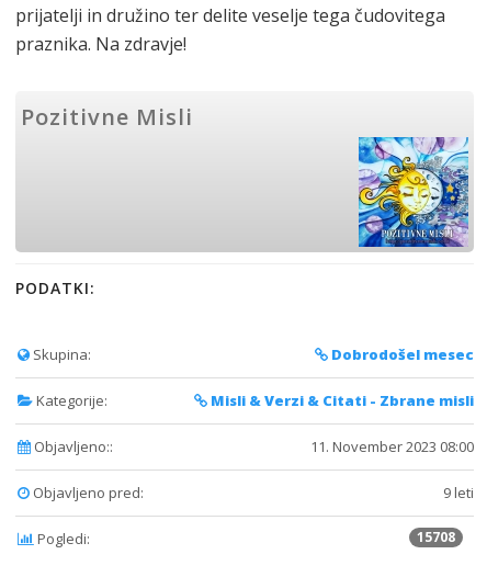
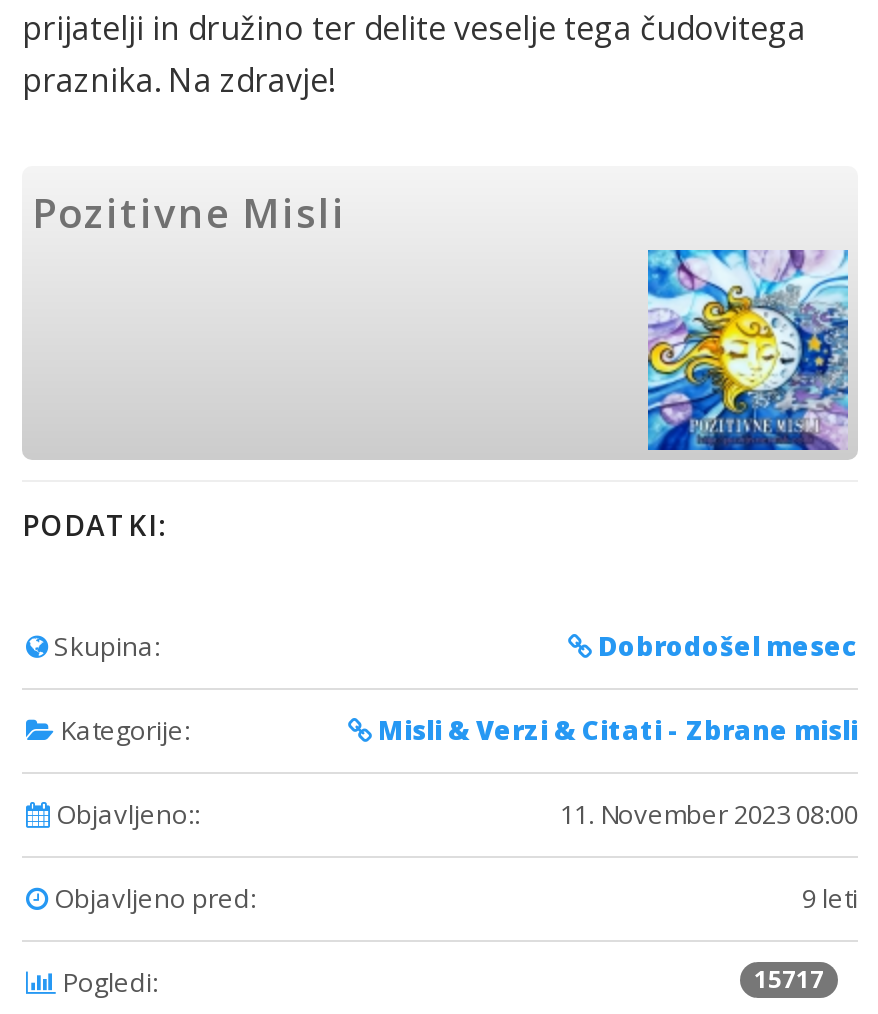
[417,527,455,546] 15708 -> [754,961,824,995] 15717

